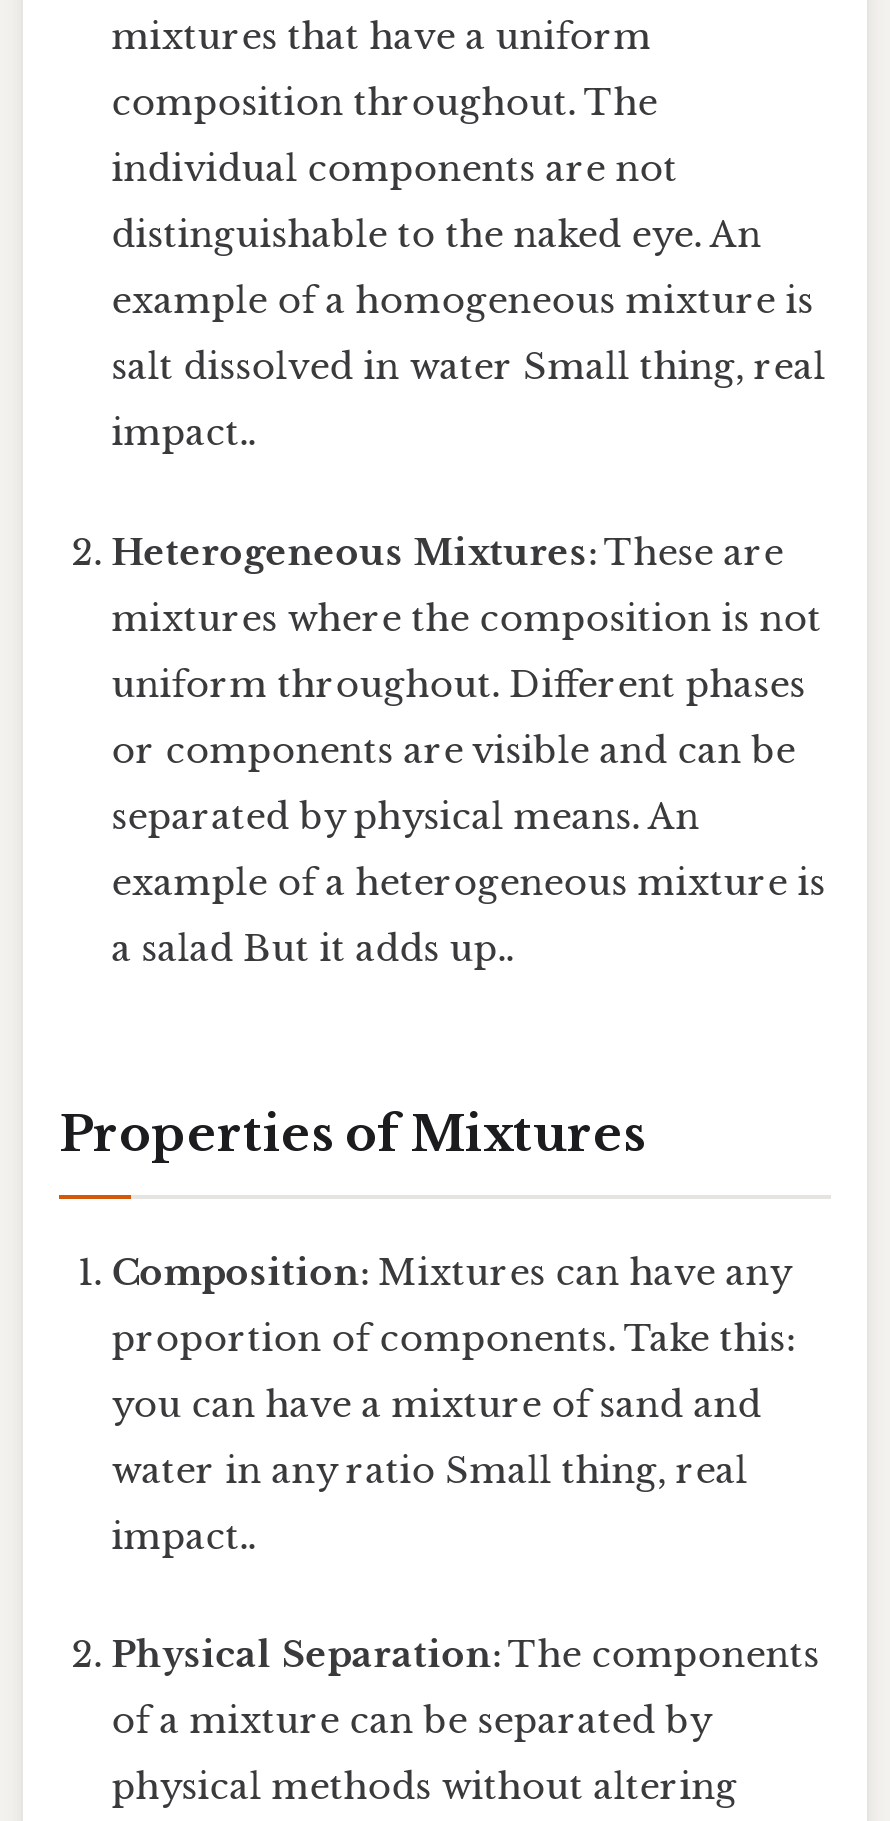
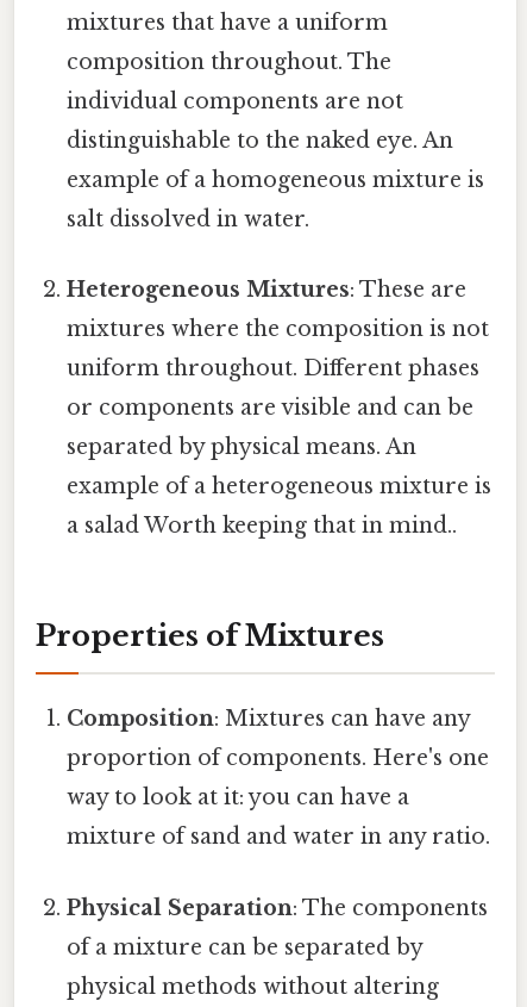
[111,345,825,455] salt dissolved in water Small thing, real | impact.. -> [67,206,310,233] salt dissolved in water.
[111,926,513,970] a salad But it adds up.. -> [67,513,457,539] a salad Worth keeping that in mind..
[111,1316,793,1558] proportion of components. Take this: | you can have a mixture of sand and | water in any ratio Small thing, real | impact.. -> [67,745,490,850] proportion of components. Here's one | way to look at it: you can have a | mixture of sand and water in any ratio.

